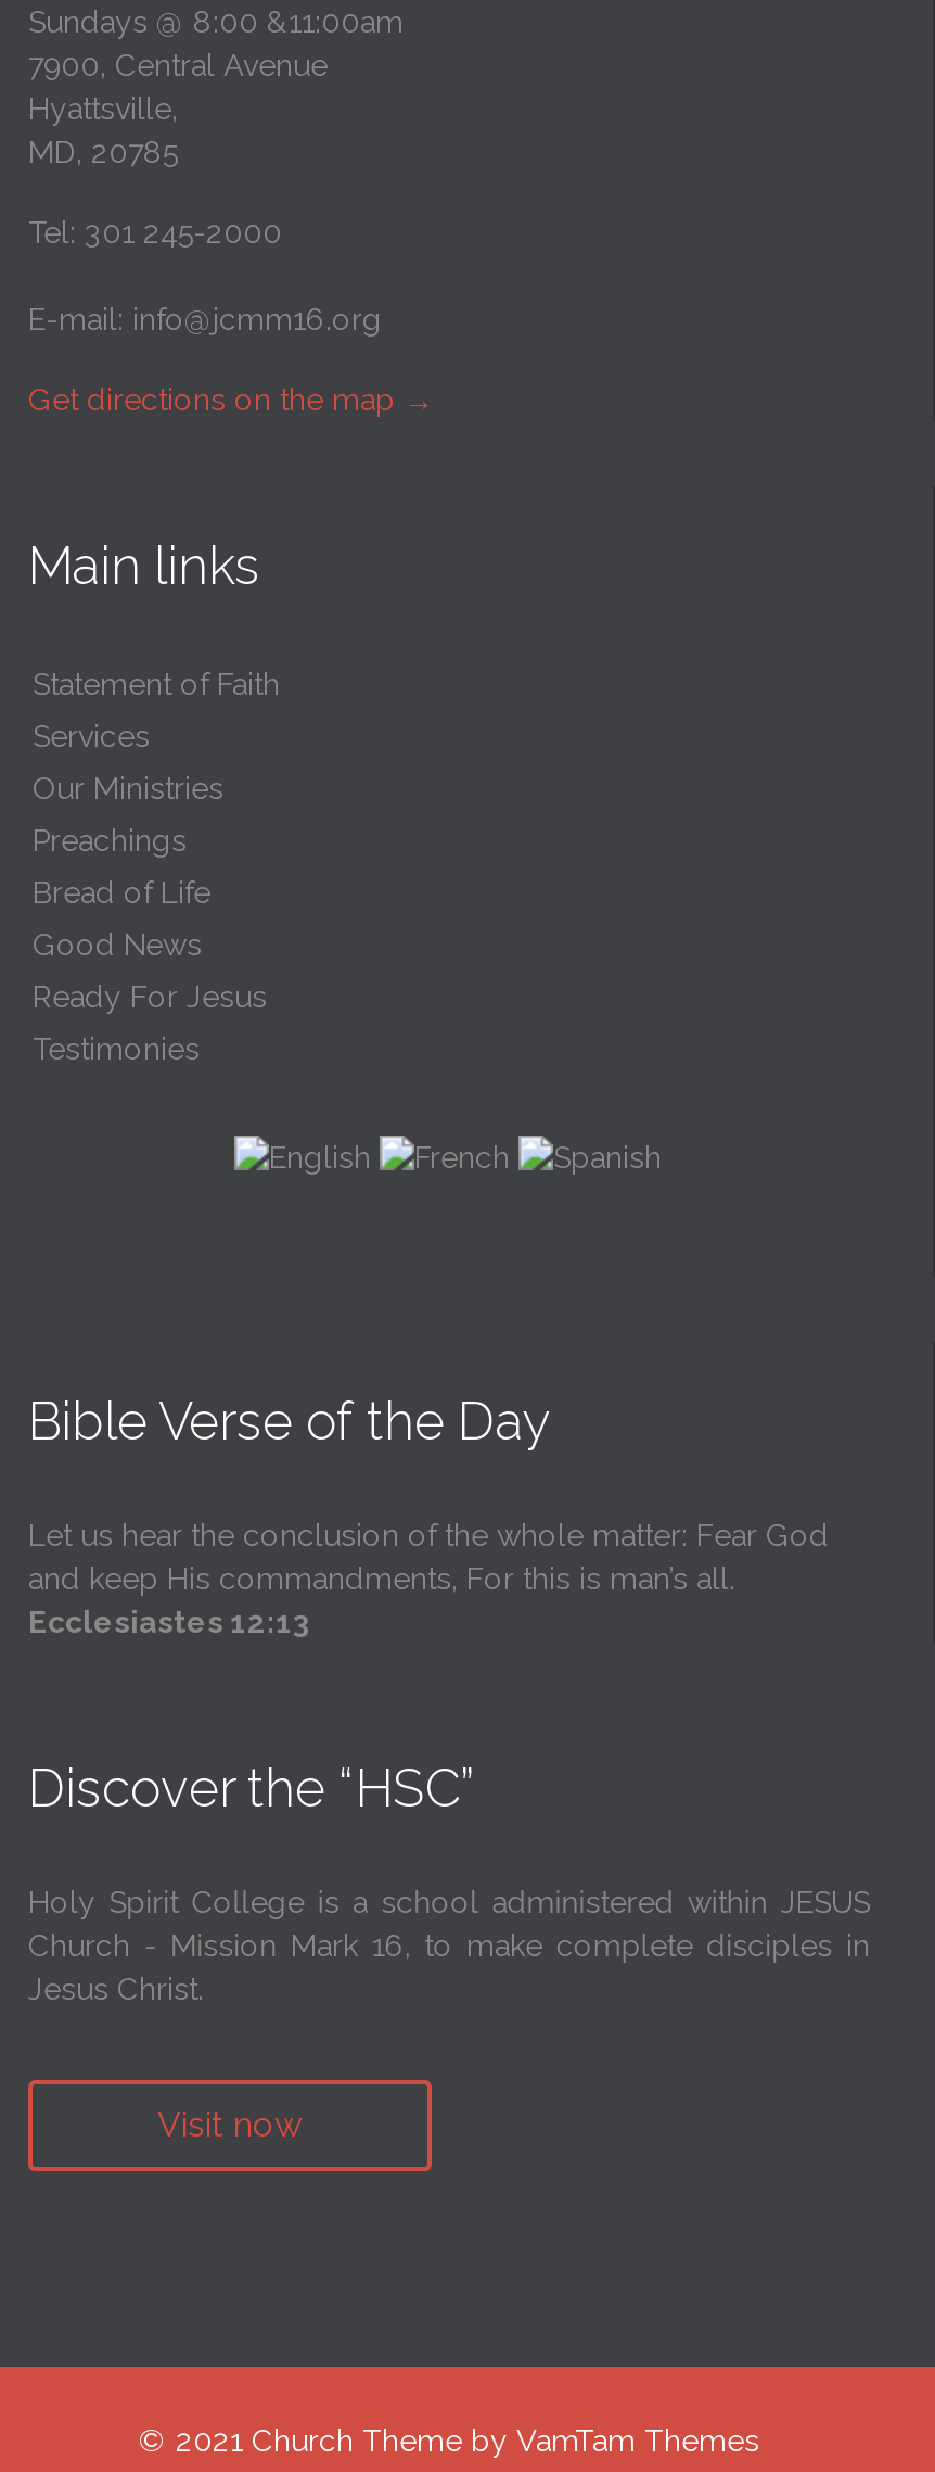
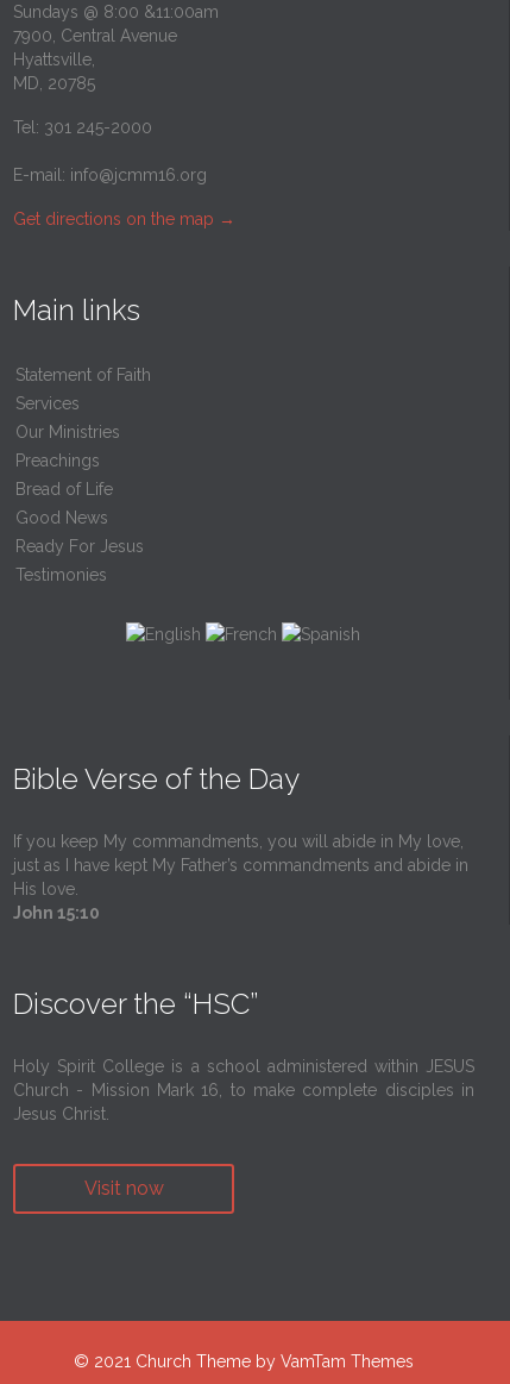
[28,1518,829,1640] Let us hear the conclusion of the whole matter: Fear God | and keep His commandments, For this is man’s all. | Ecclesiastes 12:13 -> [13,832,468,922] If you keep My commandments, you will abide in My love, | just as I have kept My Father’s commandments and abide in | His love. | John 15:10

